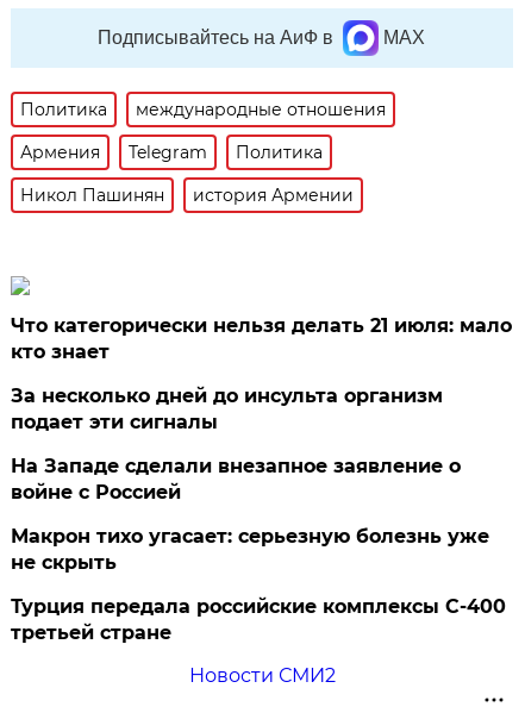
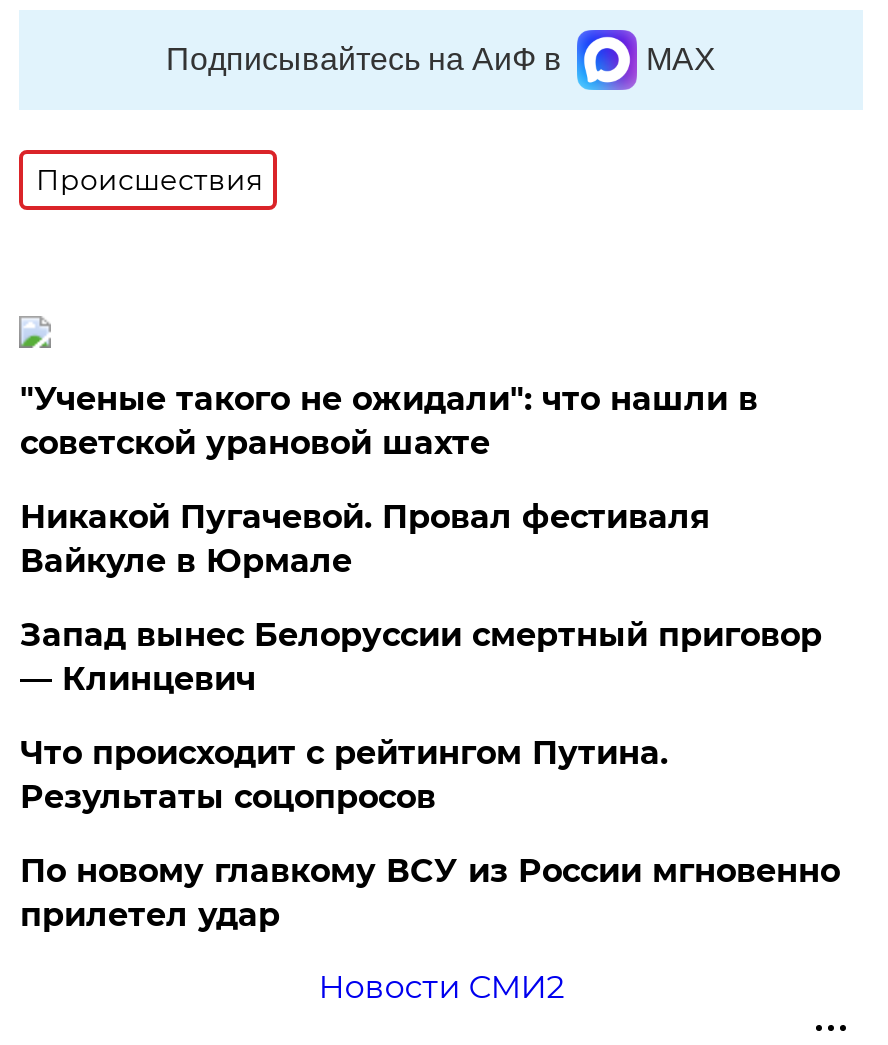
[21,99,386,206] Политика | международные отношения | Армения | Telegram | Политика | Никол Пашинян | история Армении -> [36,162,262,198] Происшествия
[11,314,512,644] Что категорически нельзя делать 21 июля: мало | кто знает | За несколько дней до инсульта организм | подает эти сигналы | На Западе сделали внезапное заявление о | войне с Россией | Макрон тихо угасает: серьезную болезнь уже | не скрыть | Турция передала российские комплексы С-400 | третьей стране -> [20,380,840,934] "Ученые такого не ожидали": что нашли в | советской урановой шахте | Никакой Пугачевой. Провал фестиваля | Вайкуле в Юрмале | Запад вынес Белоруссии смертный приговор | — Клинцевич | Что происходит с рейтингом Путина. | Результаты соцопросов | По новому главкому ВСУ из России мгновенно | прилетел удар

